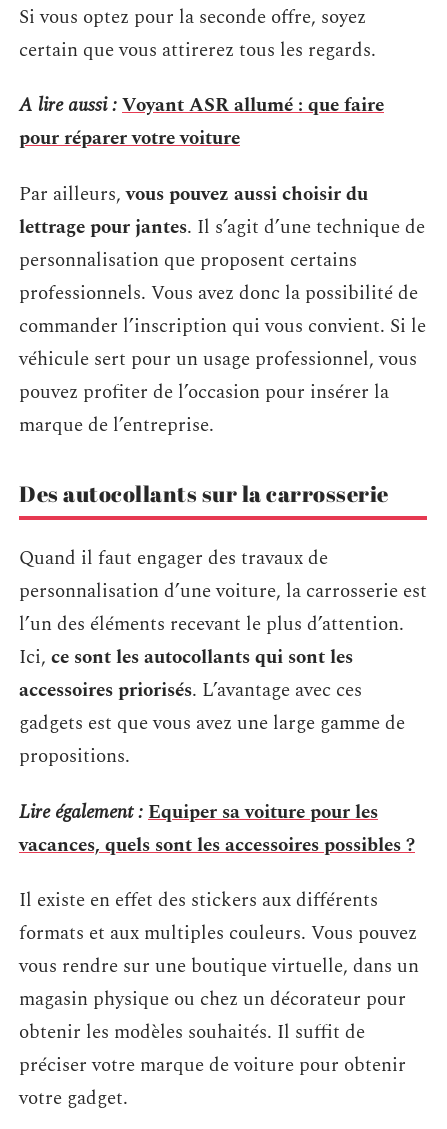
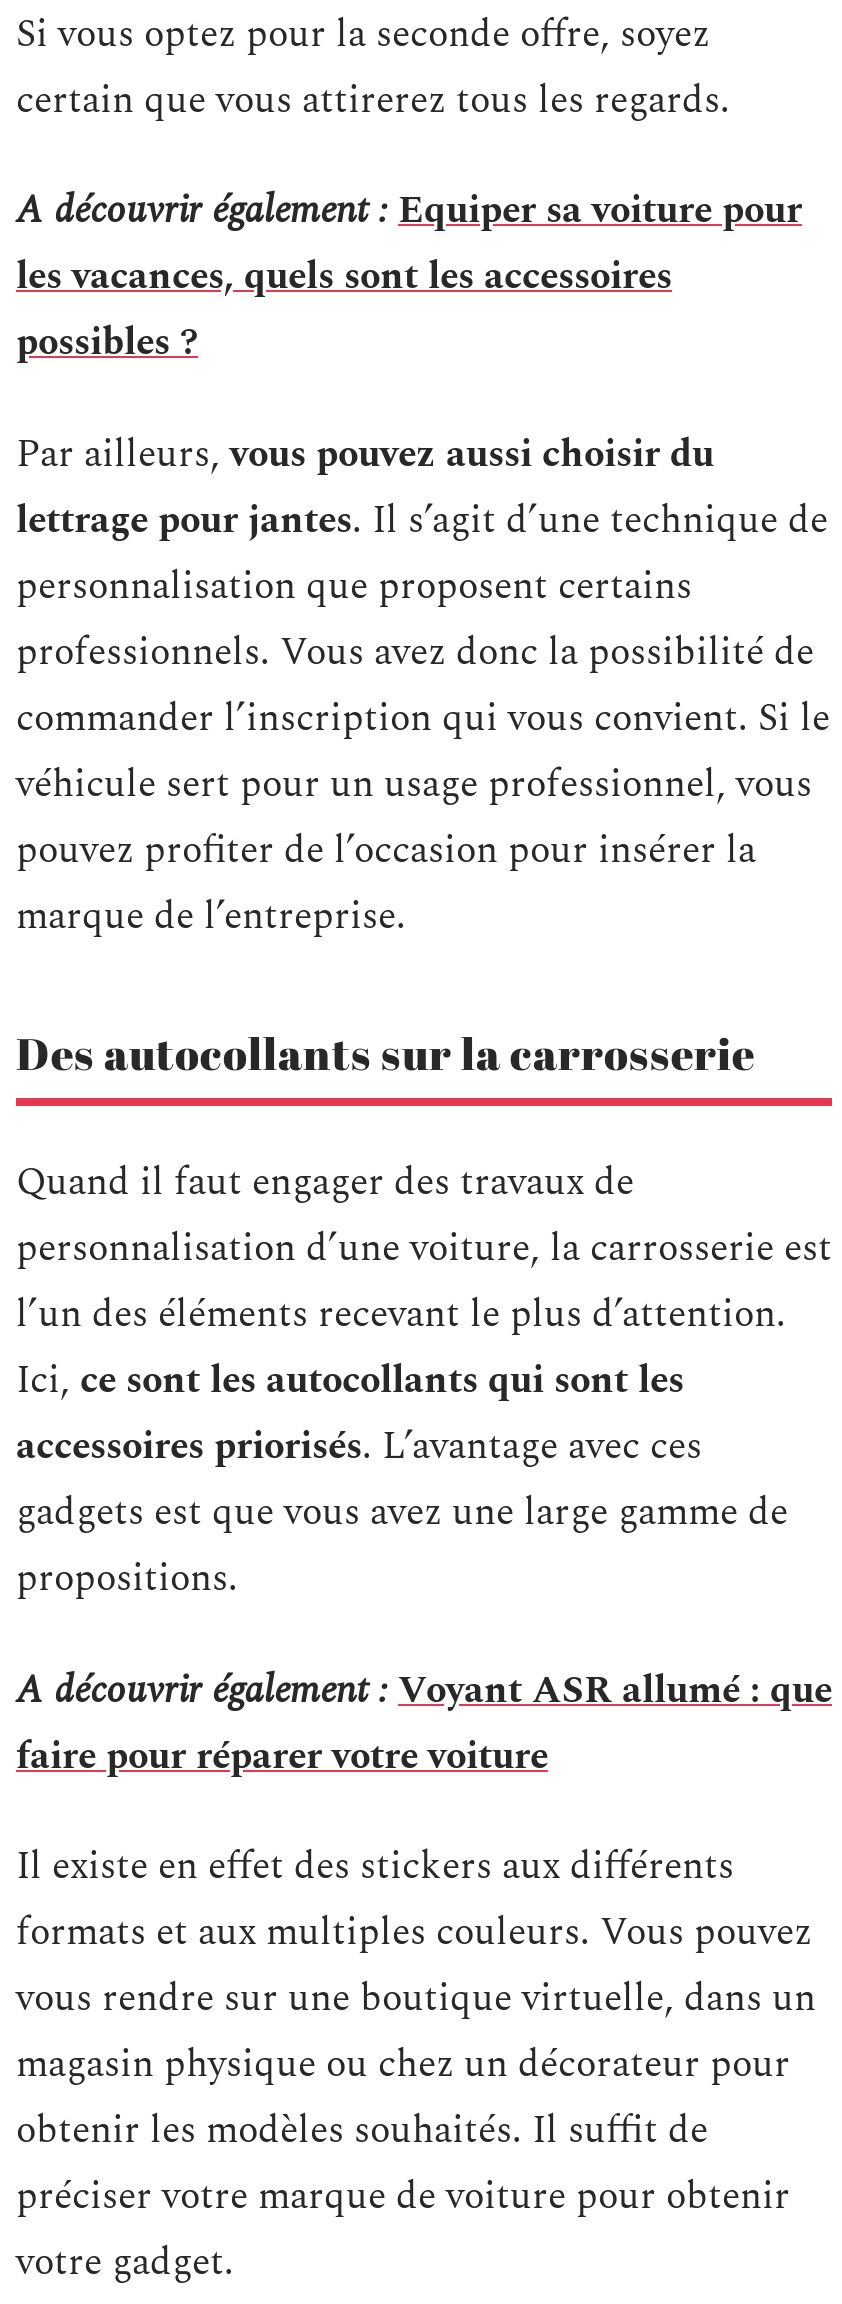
[19,91,384,153] A lire aussi : Voyant ASR allumé : que faire | pour réparer votre voiture -> [16,182,802,372] A découvrir également : Equiper sa voiture pour | les vacances, quels sont les accessoires | possibles ?
[19,797,415,859] Lire également : Equiper sa voiture pour les | vacances, quels sont les accessoires possibles ? -> [16,1661,832,1785] A découvrir également : Voyant ASR allumé : que | faire pour réparer votre voiture

